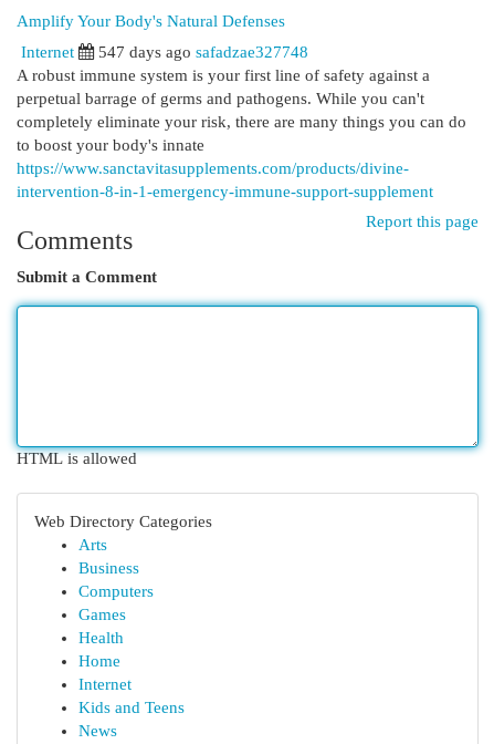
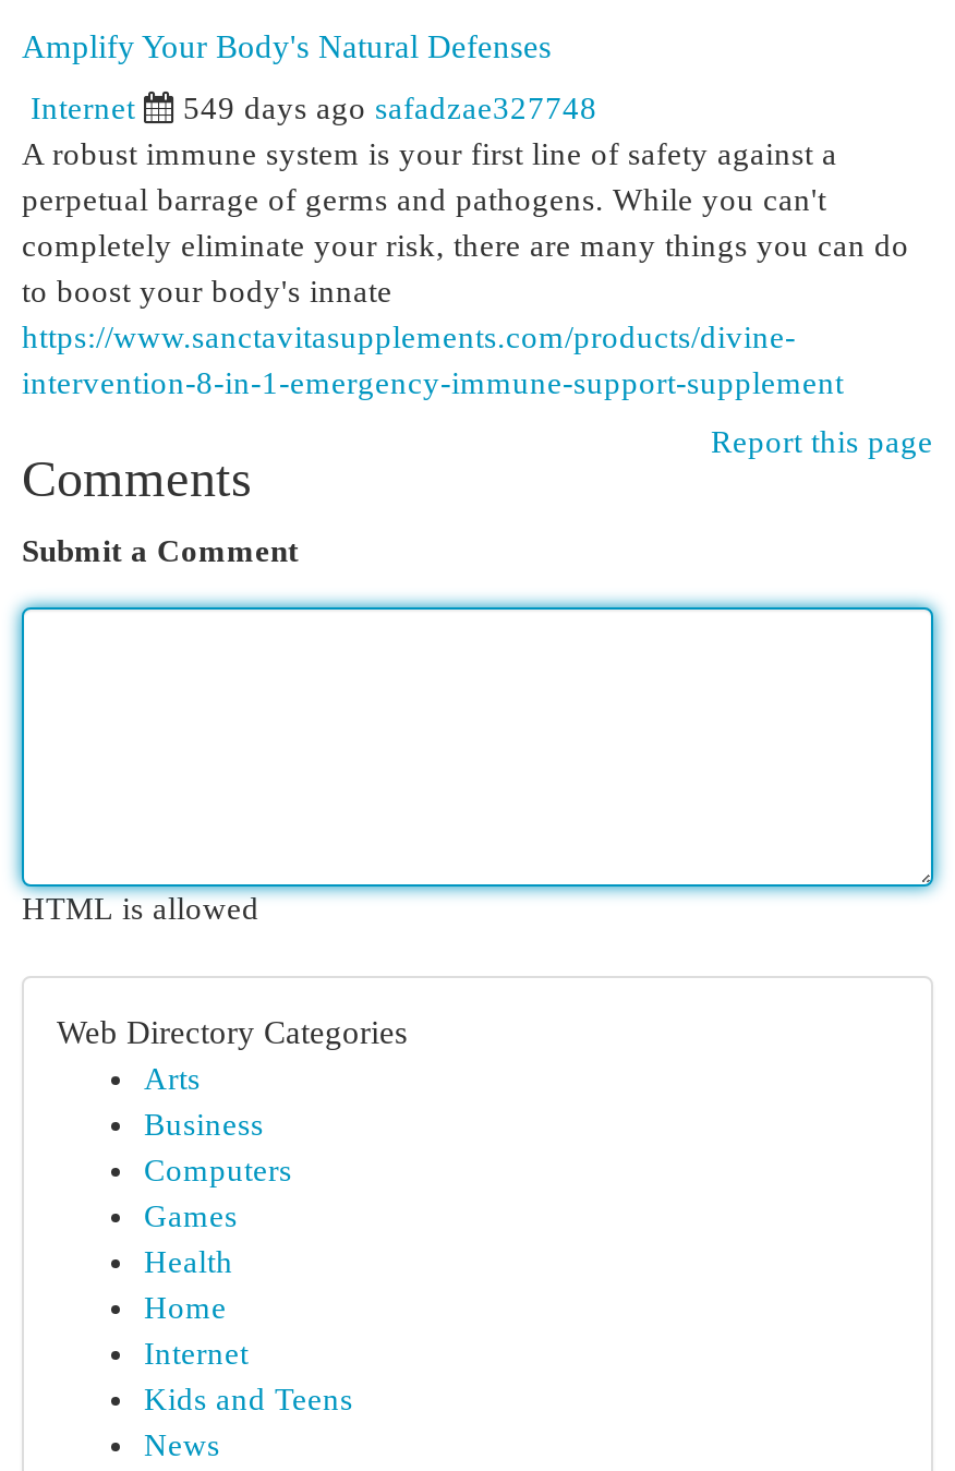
[98,43,308,61] 547 days ago safadzae327748 -> [183,91,597,125] 549 days ago safadzae327748

